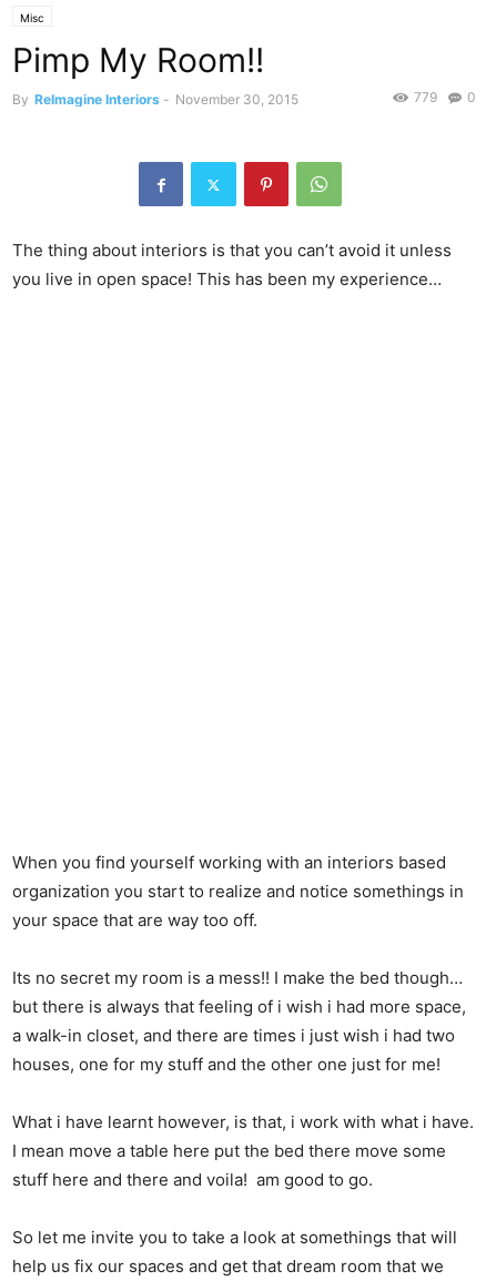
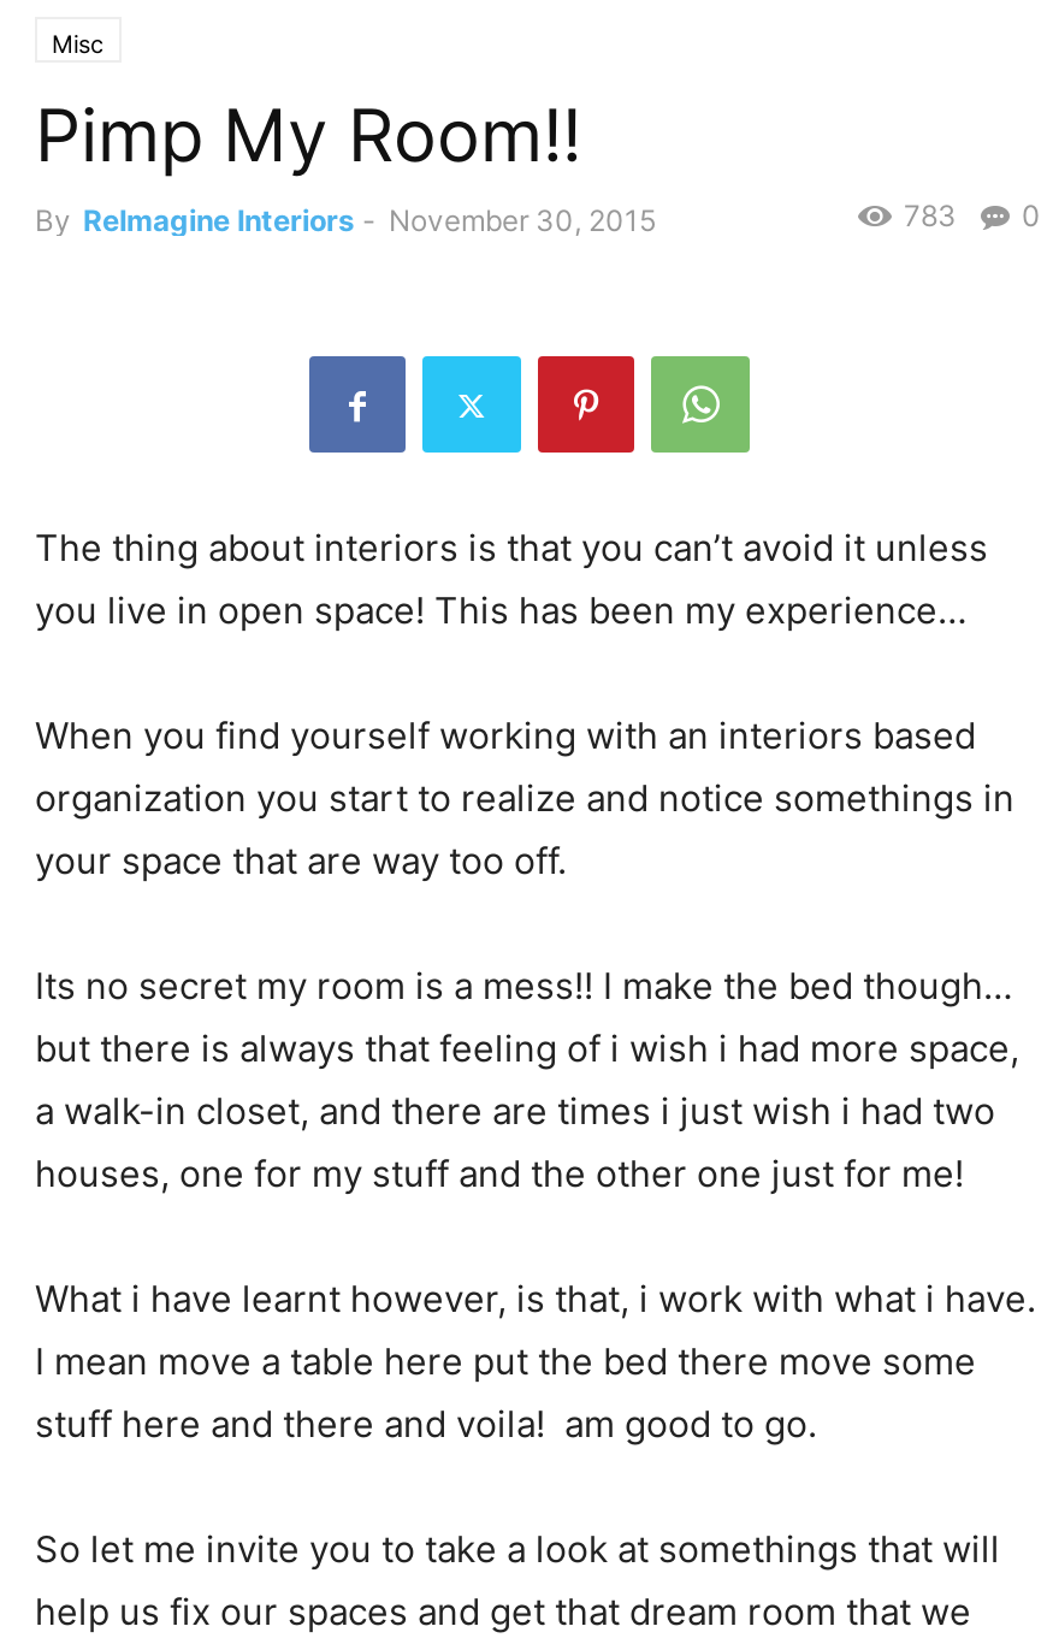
[414,89,476,105] 779 0 -> [904,197,1041,233] 783 0

